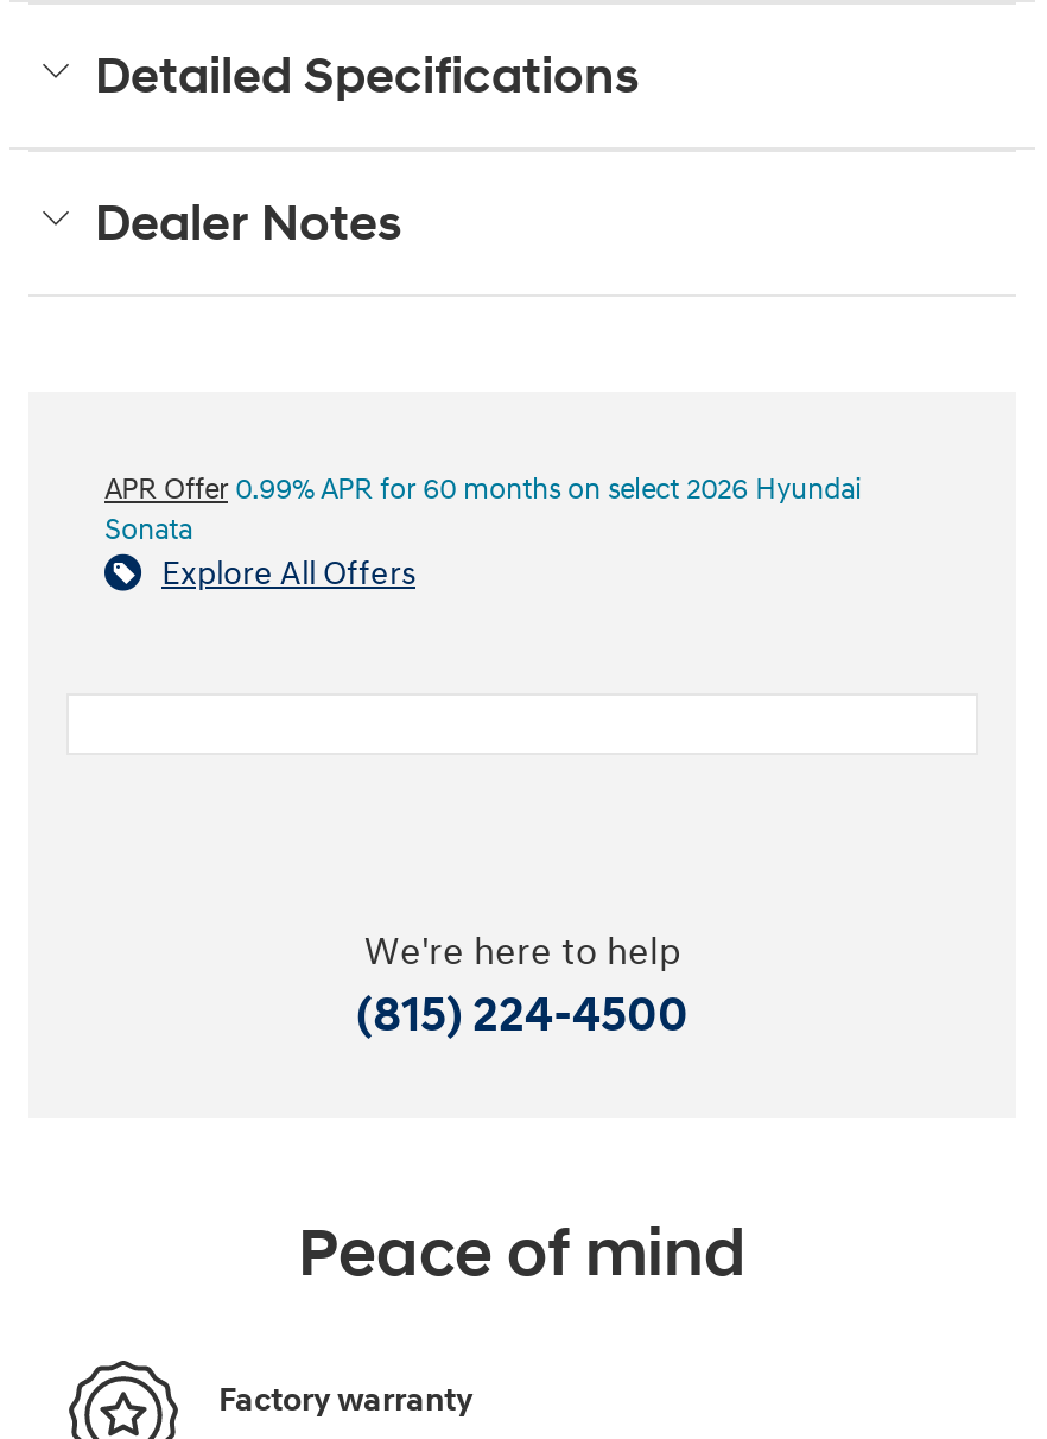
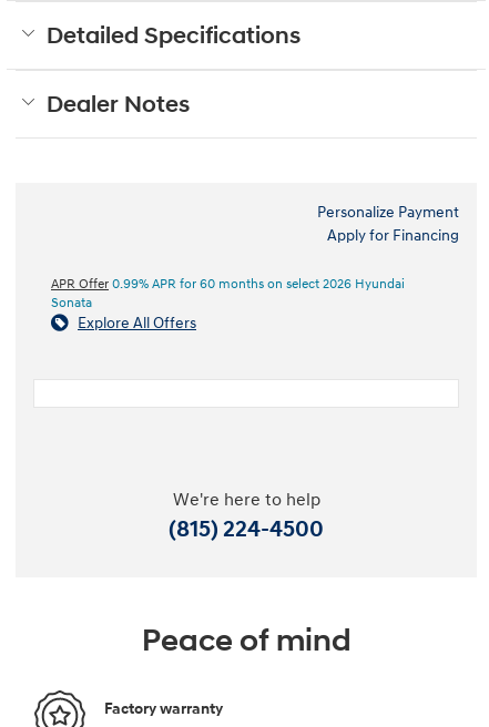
none -> [317,203,459,245] Personalize Payment | Apply for Financing

